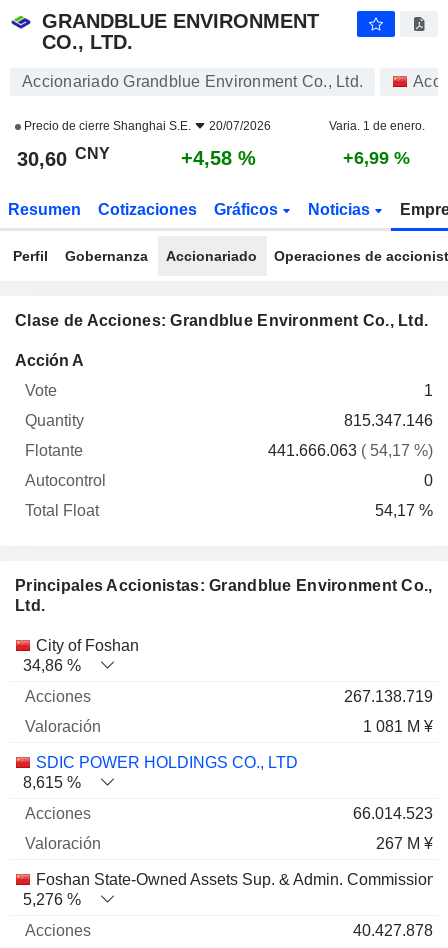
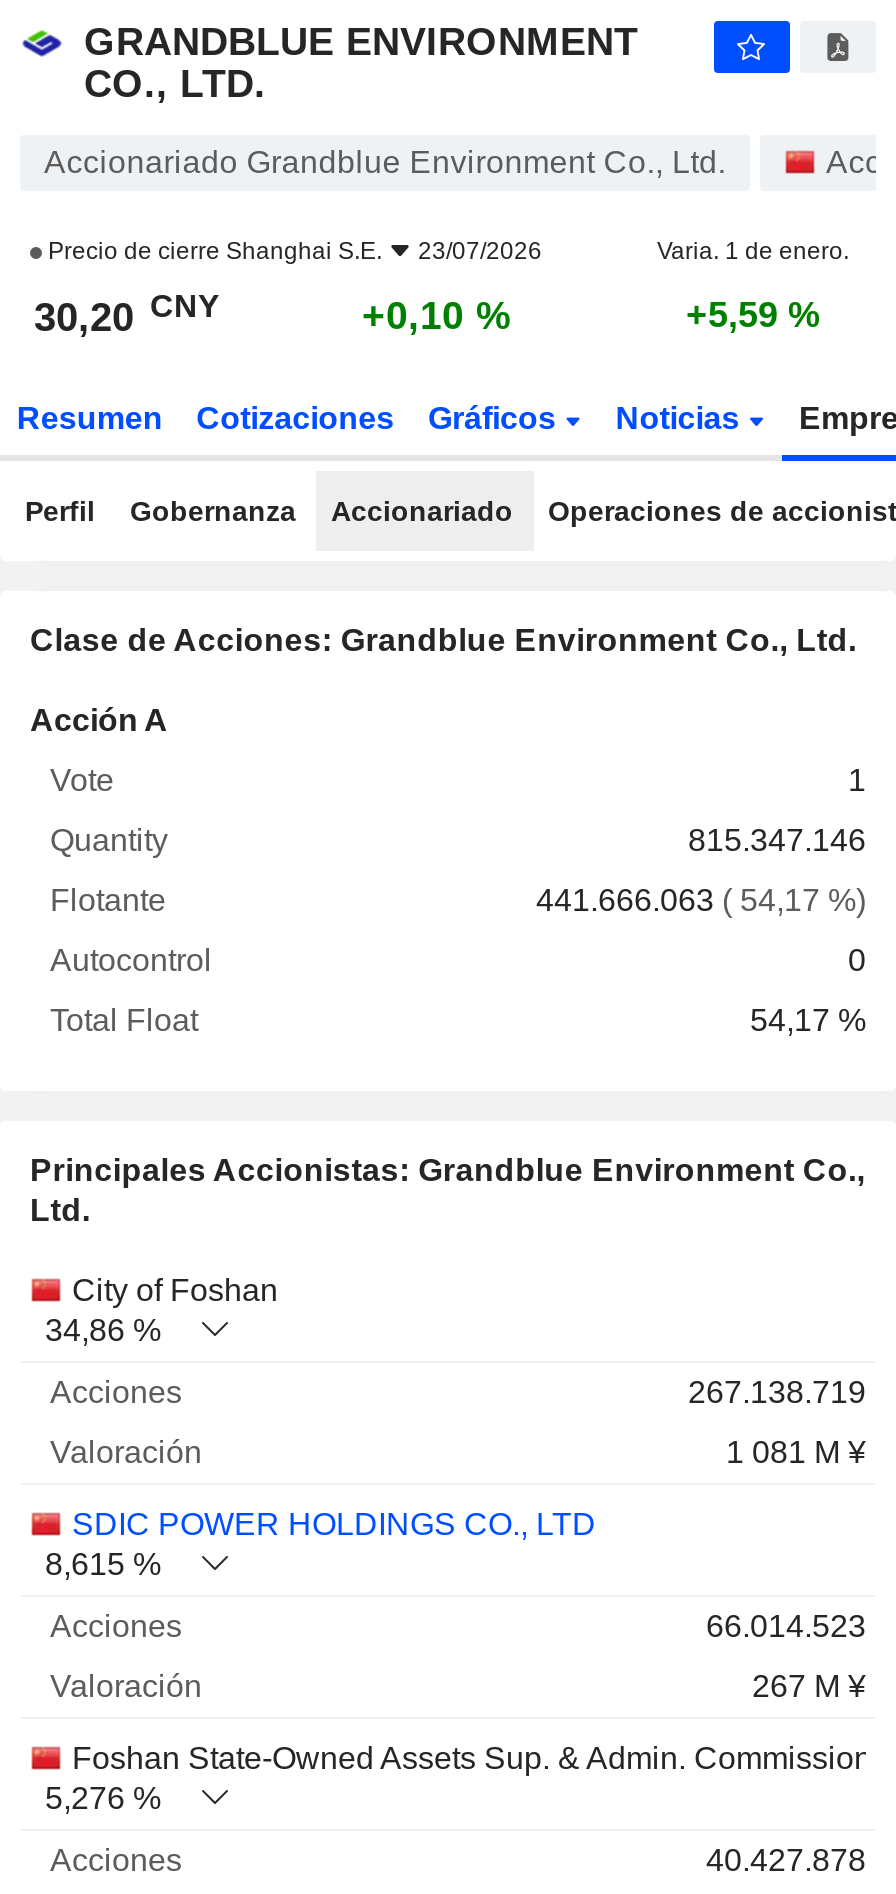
[21,119,271,133] Precio de cierre Shanghai S.E. 20/07/2026 -> [42,237,542,265] Precio de cierre Shanghai S.E. 23/07/2026
[17,144,110,170] 30,60 CNY -> [34,288,220,339] 30,20 CNY
[181,147,256,169] +4,58 % -> [362,293,512,337] +0,10 %
[343,148,410,168] +6,99 % -> [686,295,820,335] +5,59 %

